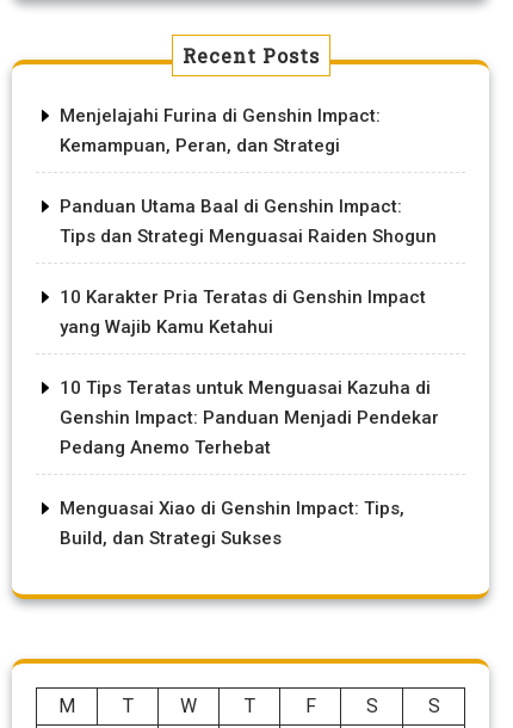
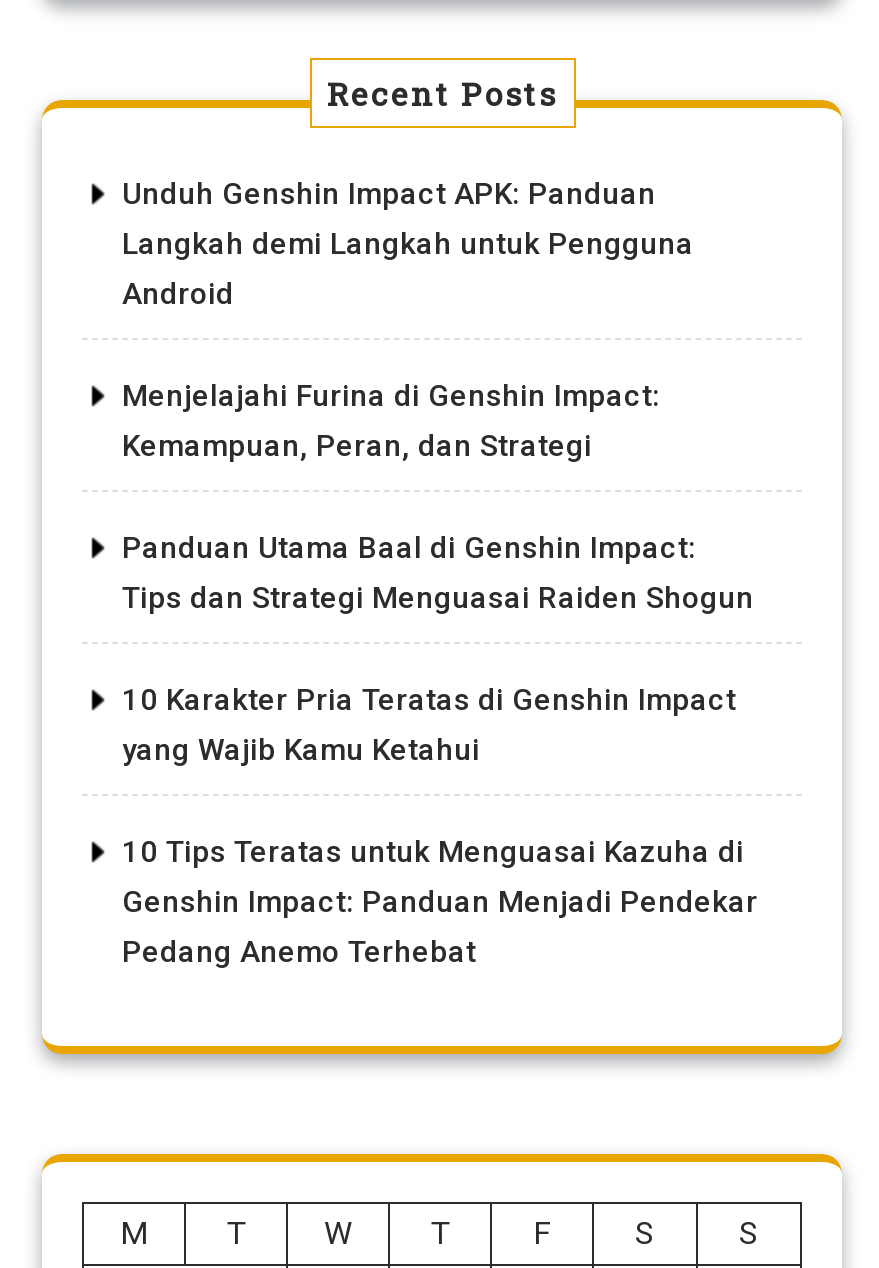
none -> [122,176,694,312] Unduh Genshin Impact APK: Panduan | Langkah demi Langkah untuk Pengguna | Android
moved [60,105,439,458] -> [122,378,758,970]: Menjelajahi Furina di Genshin Impact: | Kemampuan, Peran, dan Strategi | Panduan Utama Baal di Genshin Impact: | ... | Genshin Impact: Panduan Menjadi Pendekar | Pedang Anemo Terhebat
[60,497,404,549] Menguasai Xiao di Genshin Impact: Tips, | Build, dan Strategi Sukses -> none

